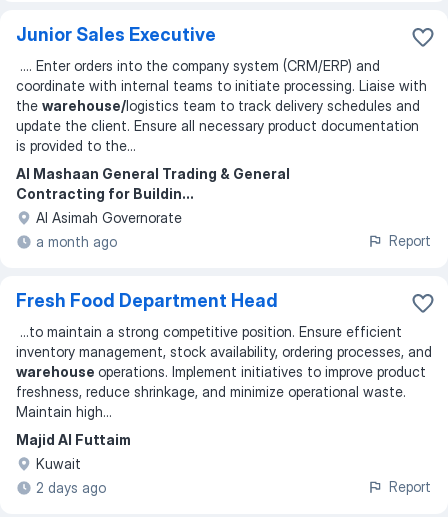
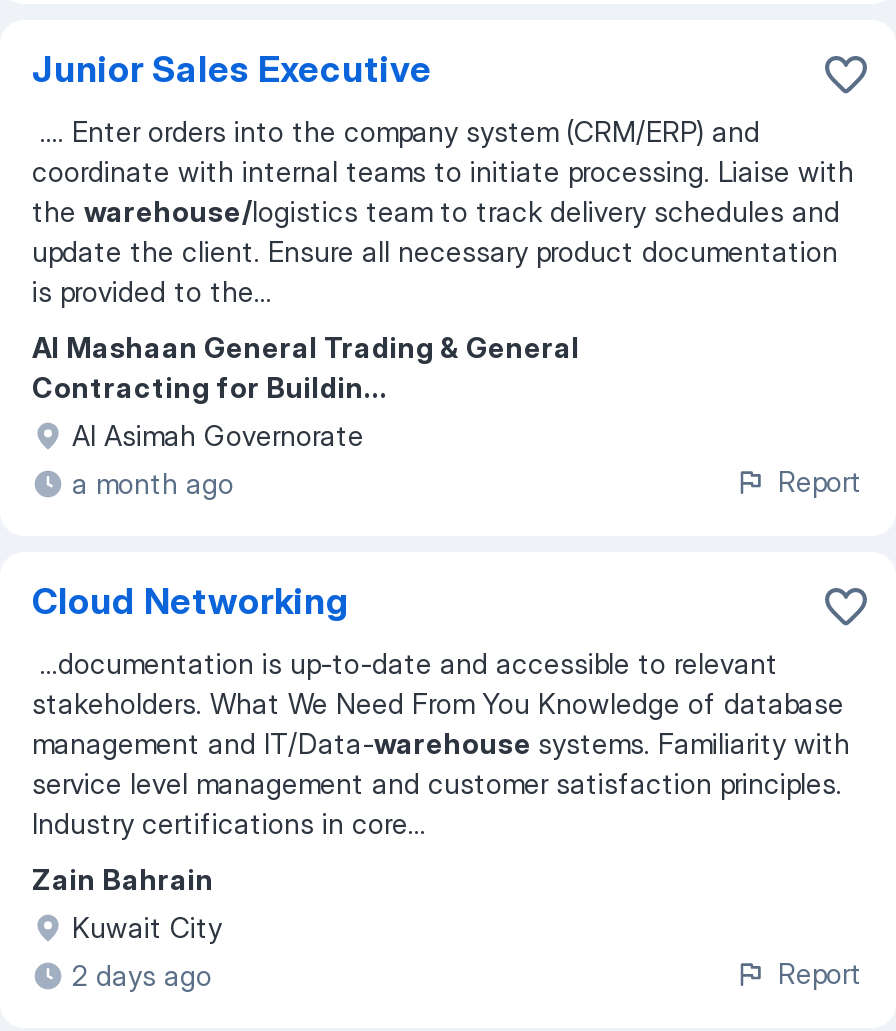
[16,290,278,311] Fresh Food Department Head -> [32,580,350,622] Cloud Networking
[16,323,432,420] ...to maintain a strong competitive position. Ensure efficient | inventory management, stock availability, ordering processes, and | warehouse operations. Implement initiatives to improve product | freshness, reduce shrinkage, and minimize operational waste. | Maintain high... -> [32,646,850,840] ...documentation is up-to-date and accessible to relevant | stakeholders. What We Need From You Knowledge of database | management and IT/Data-warehouse systems. Familiarity with | service level management and customer satisfaction principles. | Industry certifications in core...
[16,431,131,472] Majid Al Futtaim | Kuwait -> [32,862,222,944] Zain Bahrain | Kuwait City

